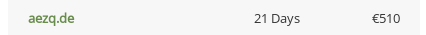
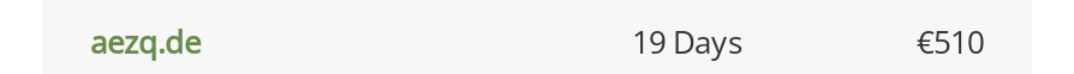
[253,9,299,27] 21 Days -> [632,20,742,63] 19 Days

